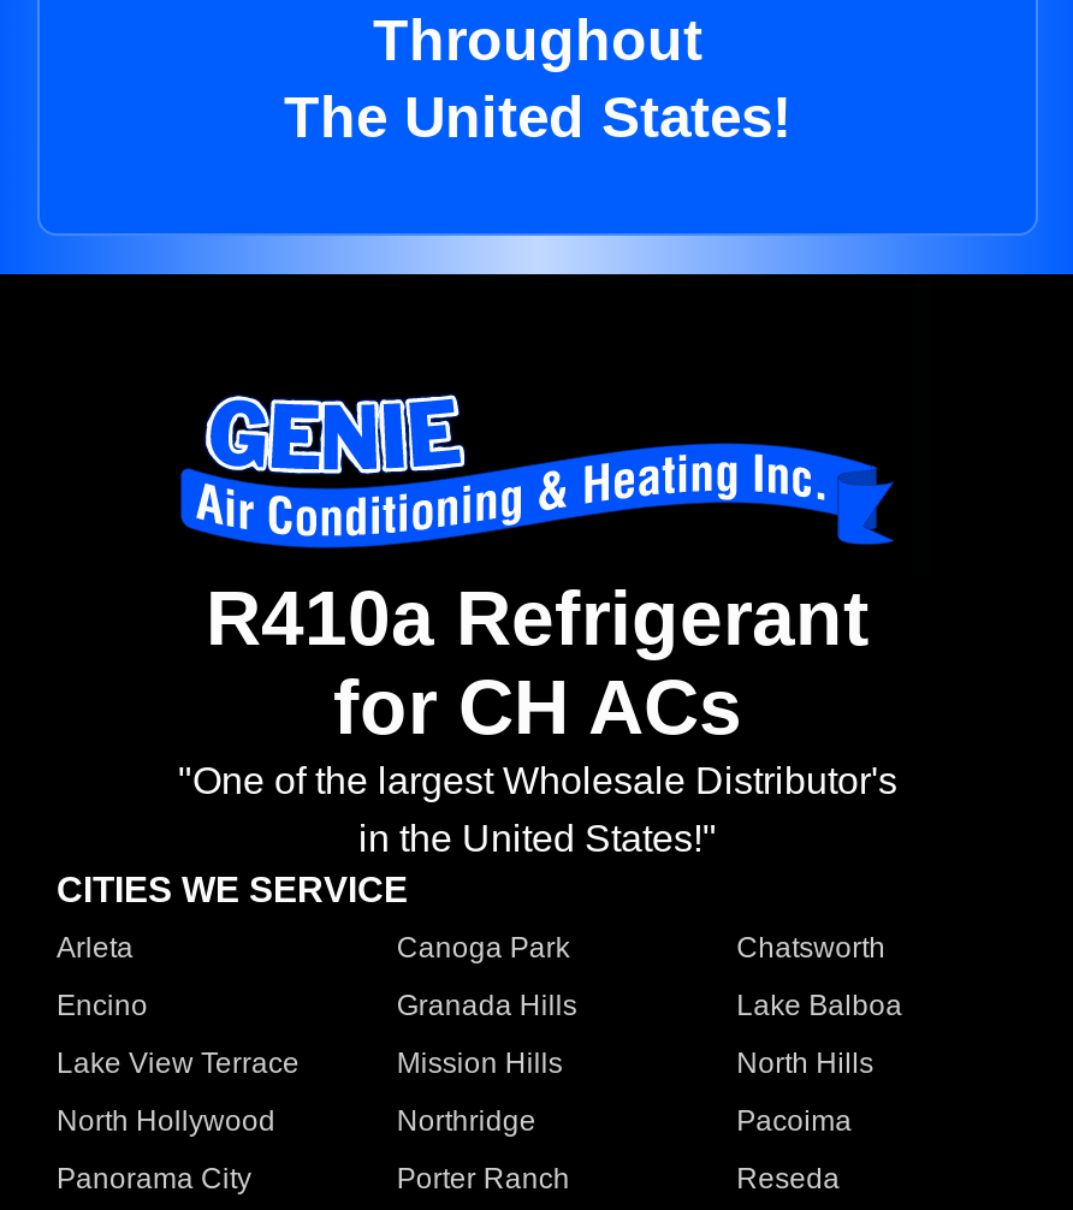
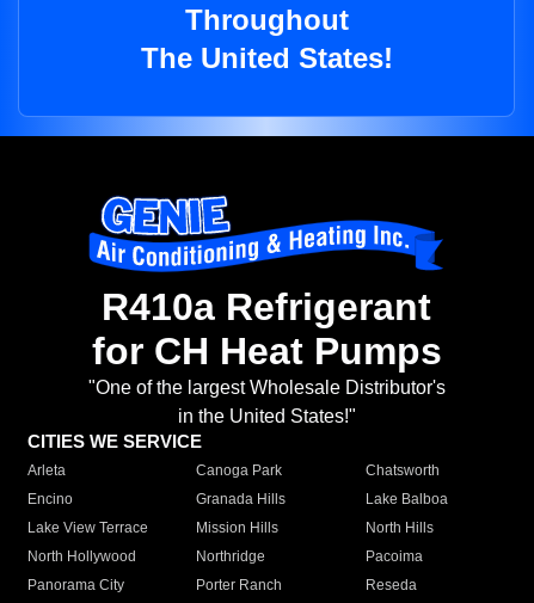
[333,665,742,751] for CH ACs -> [91,330,441,373] for CH Heat Pumps

